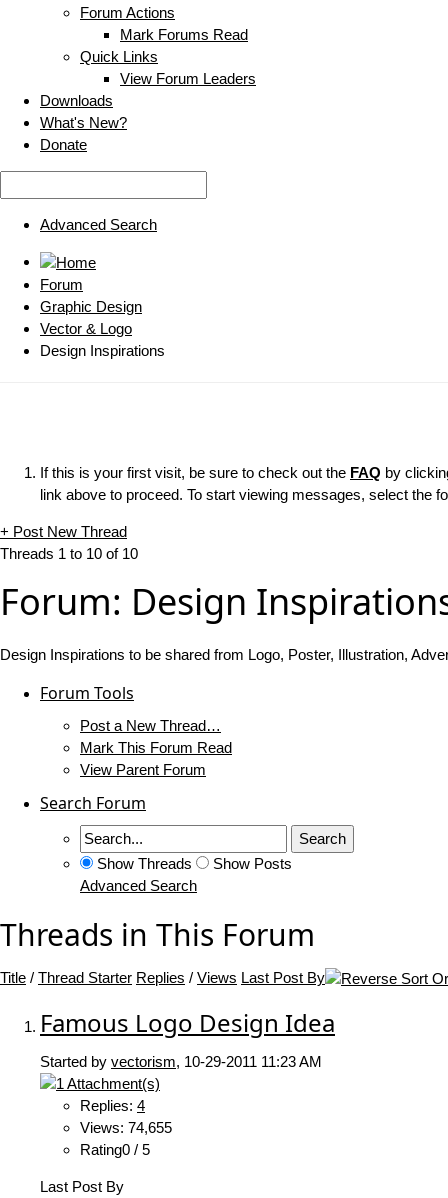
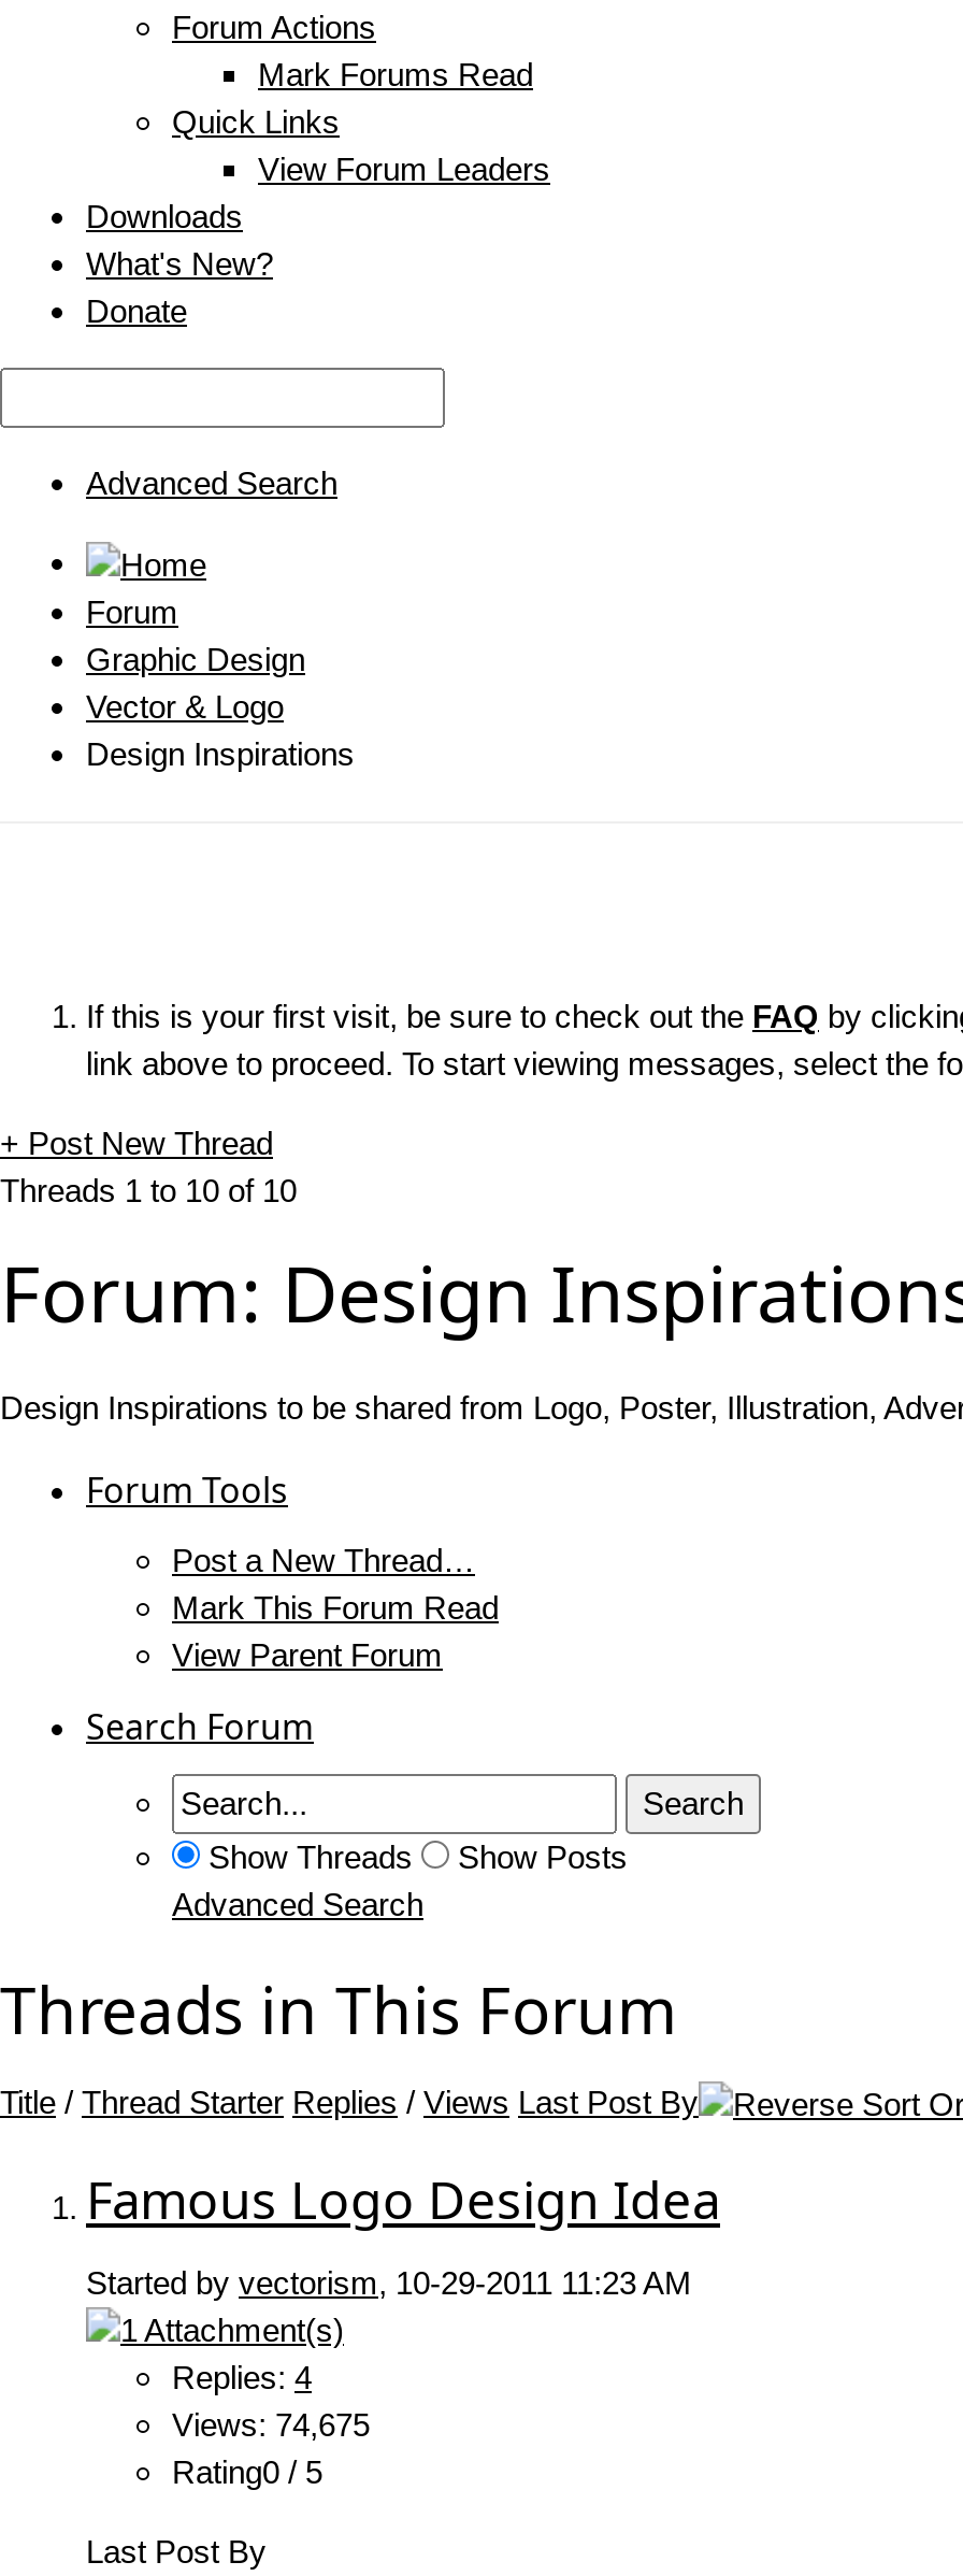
[80,1119,172,1136] Views: 74,655 -> [172,2405,370,2442] Views: 74,675

